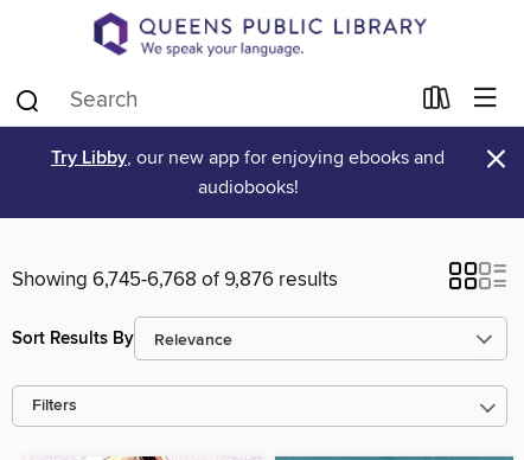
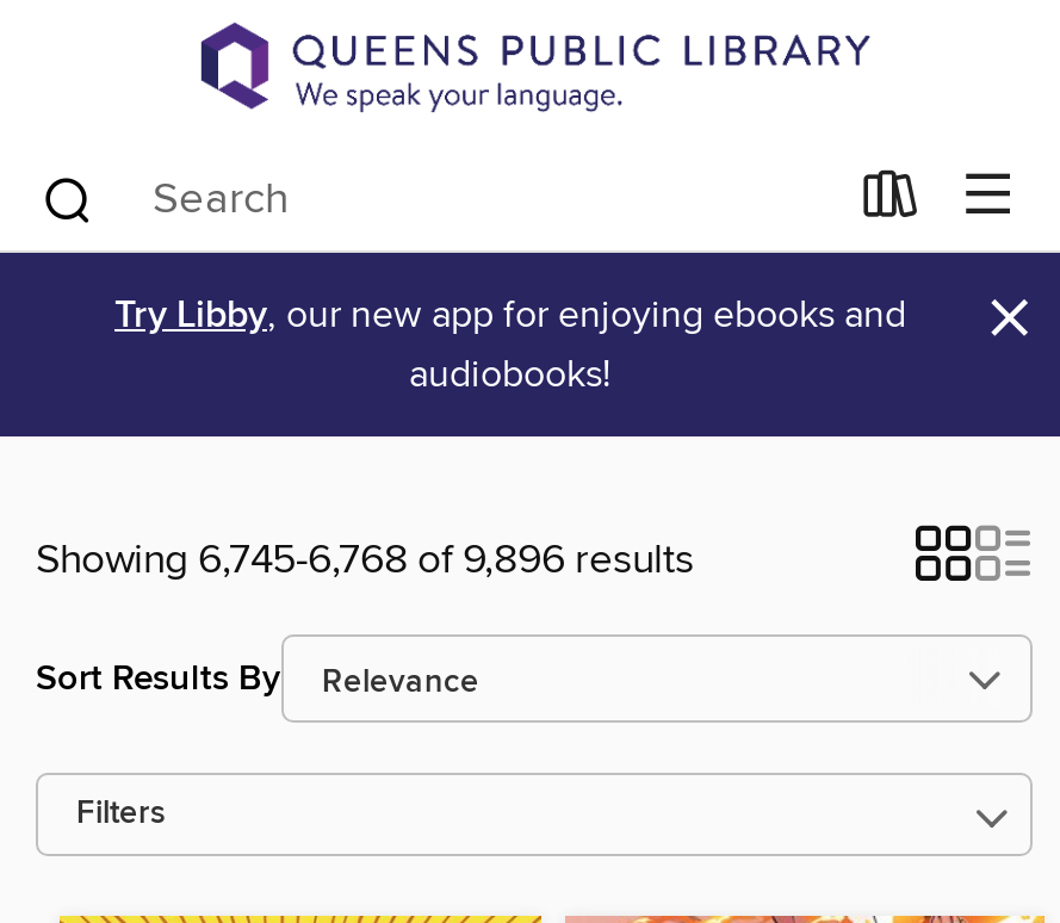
[12,267,338,293] Showing 6,745-6,768 of 9,876 results -> [36,535,694,588] Showing 6,745-6,768 of 9,896 results

